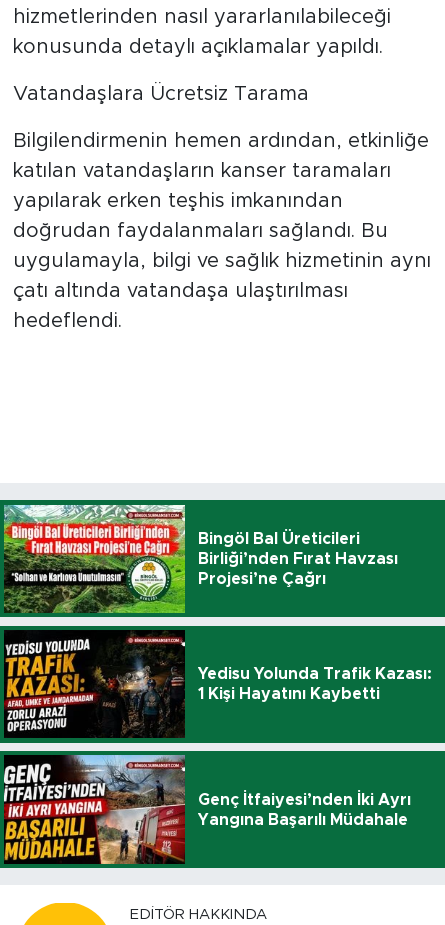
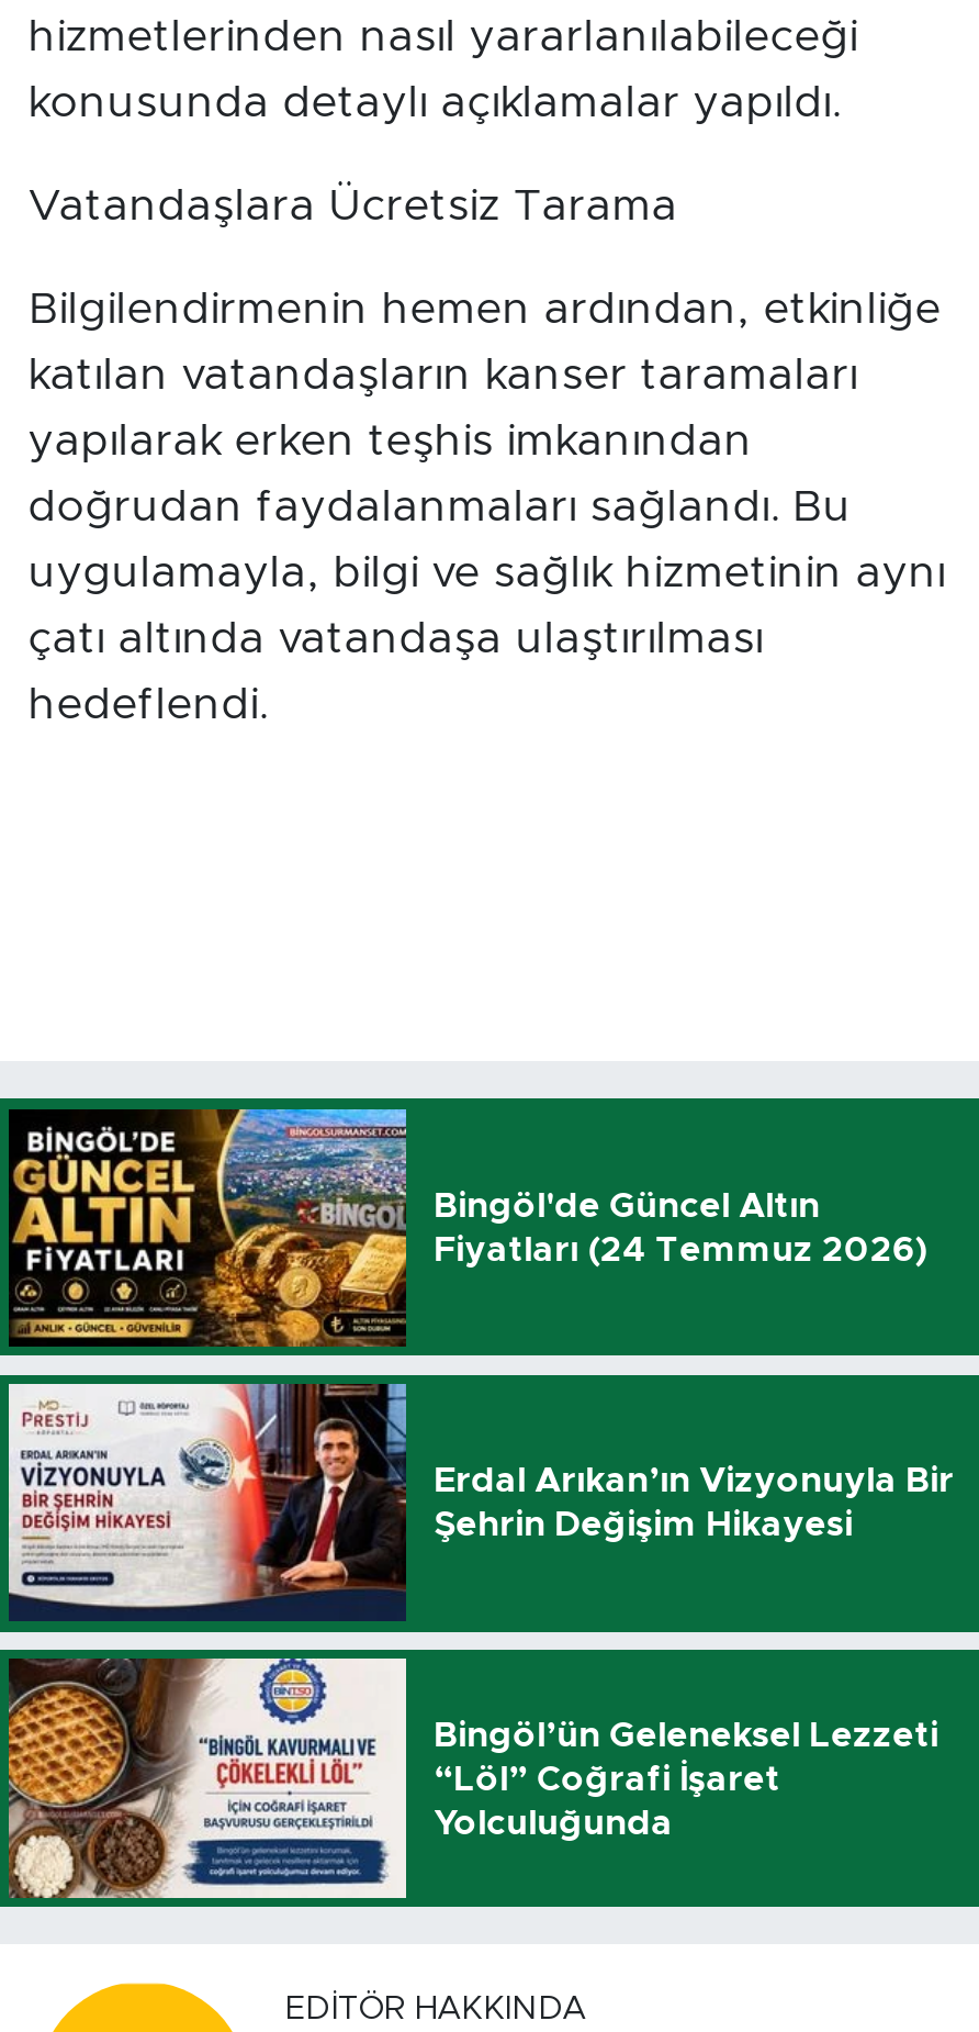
[3,504,398,614] [image] | Bingöl Bal Üreticileri | Birliği’nden Fırat Havzası | Projesi’ne Çağrı -> [7,1107,928,1349] [image] | Bingöl'de Güncel Altın | Fiyatları (24 Temmuz 2026)
[3,629,432,738] [image] | Yedisu Yolunda Trafik Kazası: | 1 Kişi Hayatını Kaybetti -> [7,1382,954,1619] [image] | Erdal Arıkan’ın Vizyonuyla Bir | Şehrin Değişim Hikayesi
[3,754,411,865] [image] | Genç İtfaiyesi’nden İki Ayrı | Yangına Başarılı Müdahale -> [7,1656,939,1900] [image] | Bingöl’ün Geleneksel Lezzeti | “Löl” Coğrafi İşaret | Yolculuğunda

